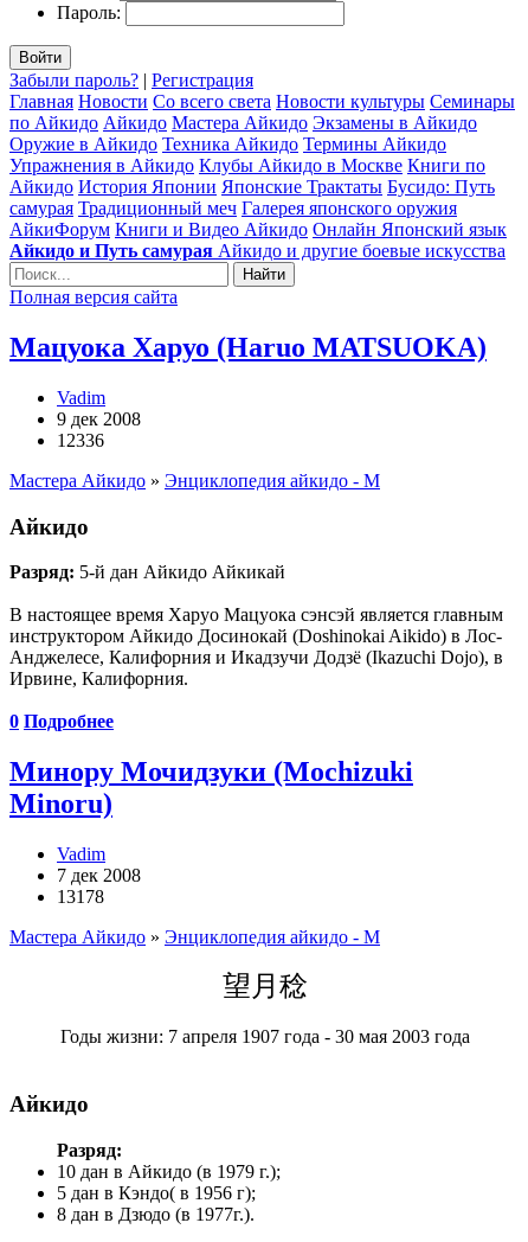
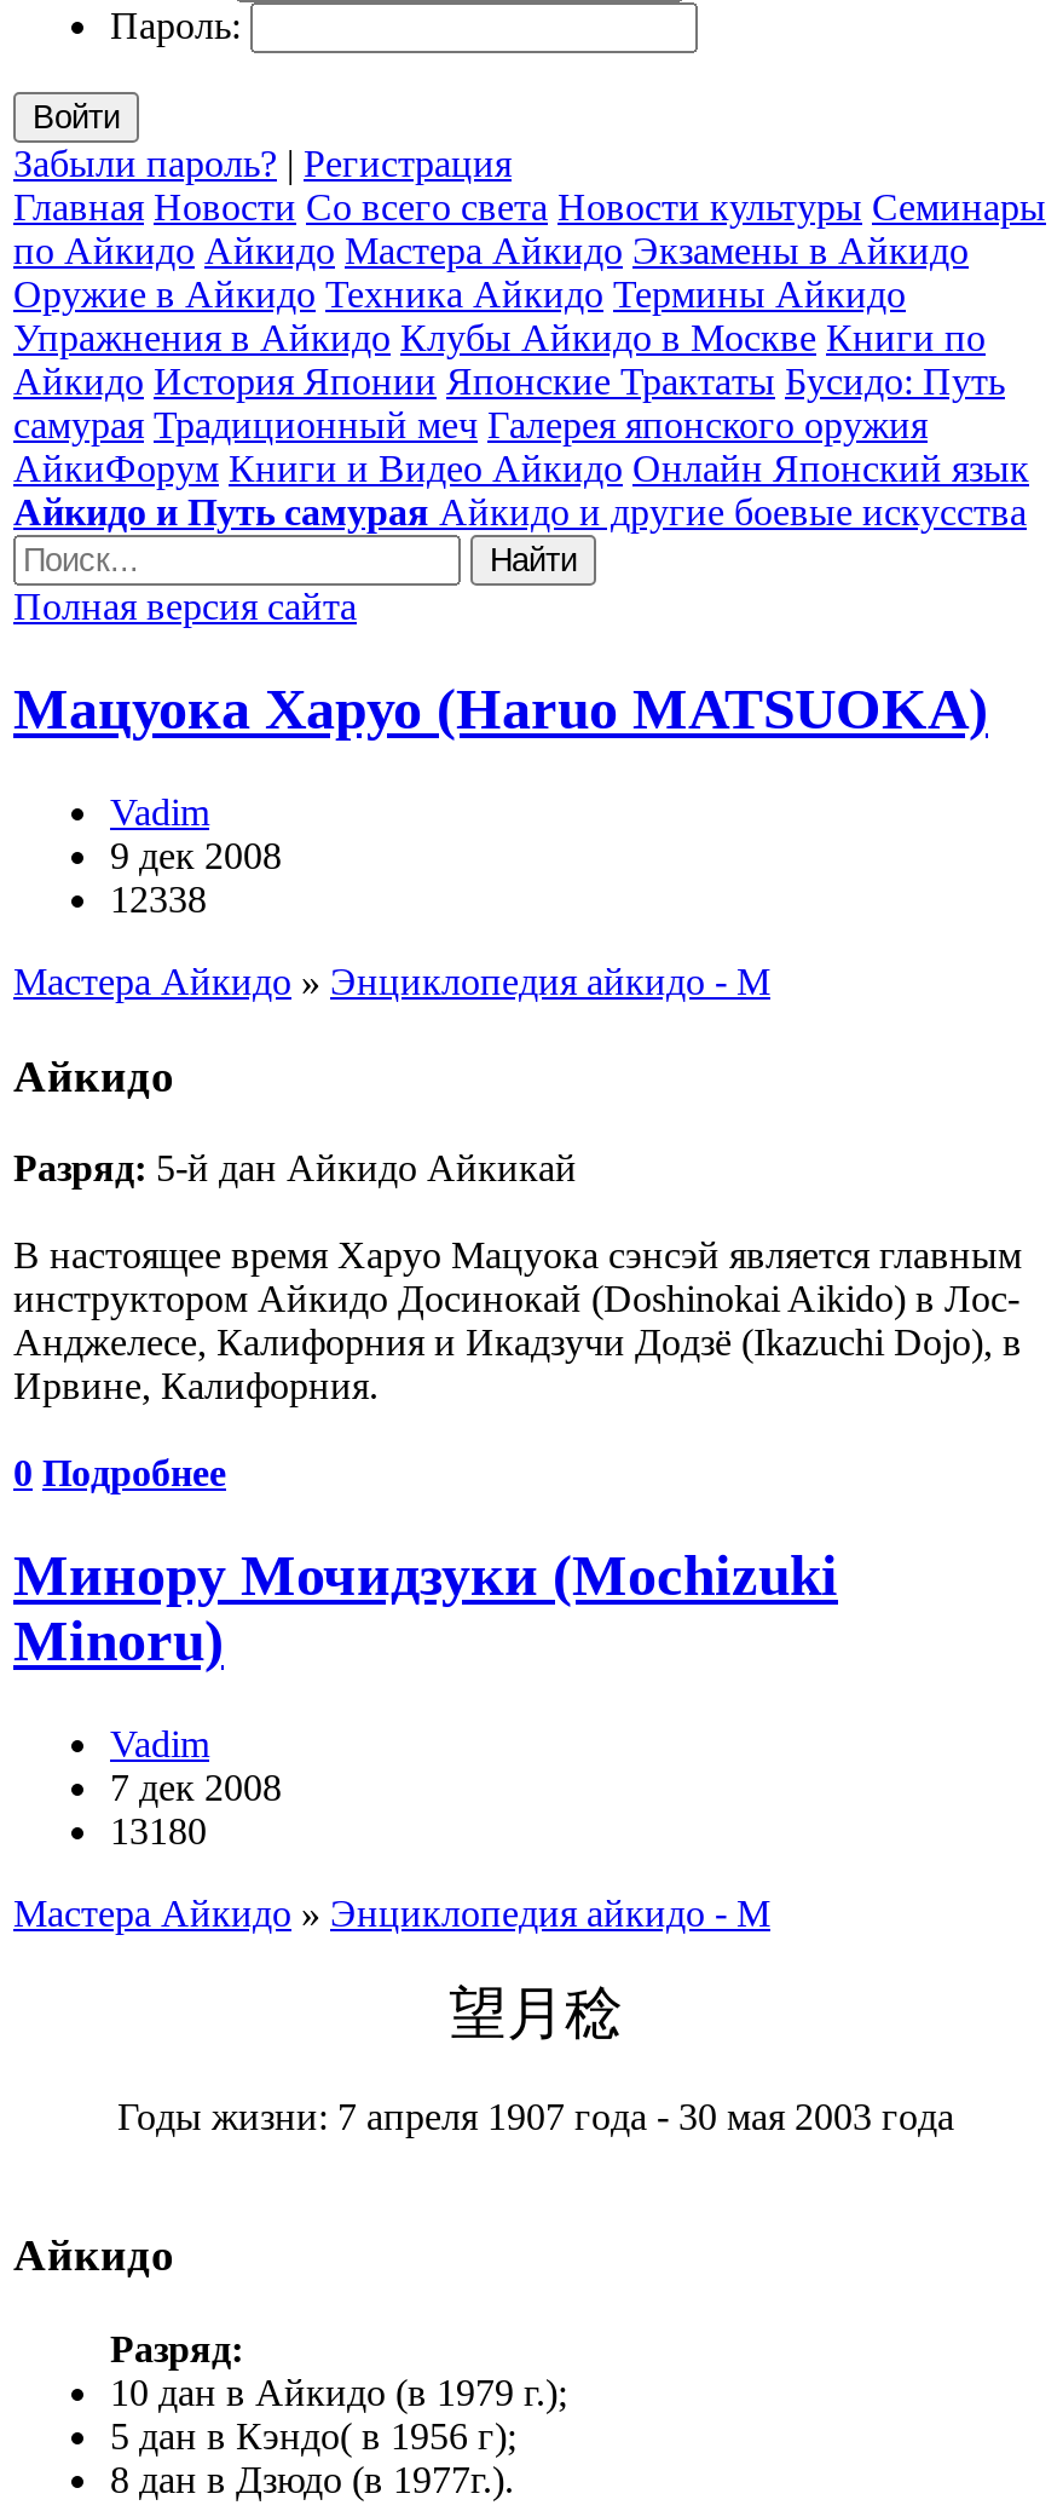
[57,430,104,450] 12336 -> [110,878,207,919] 12338
[57,887,104,907] 13178 -> [110,1811,207,1852] 13180

